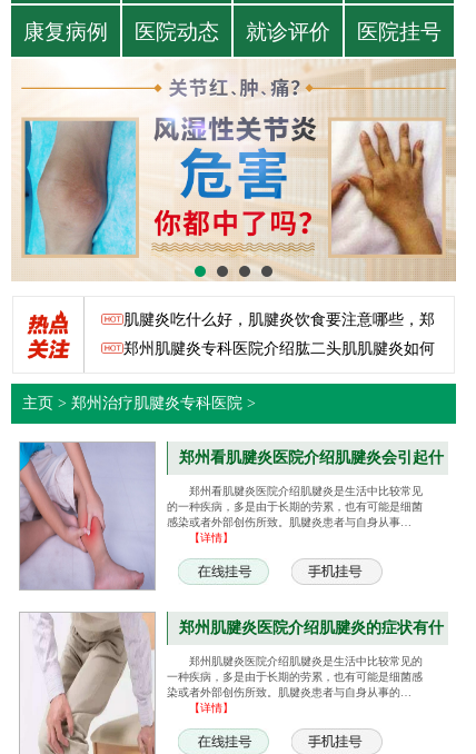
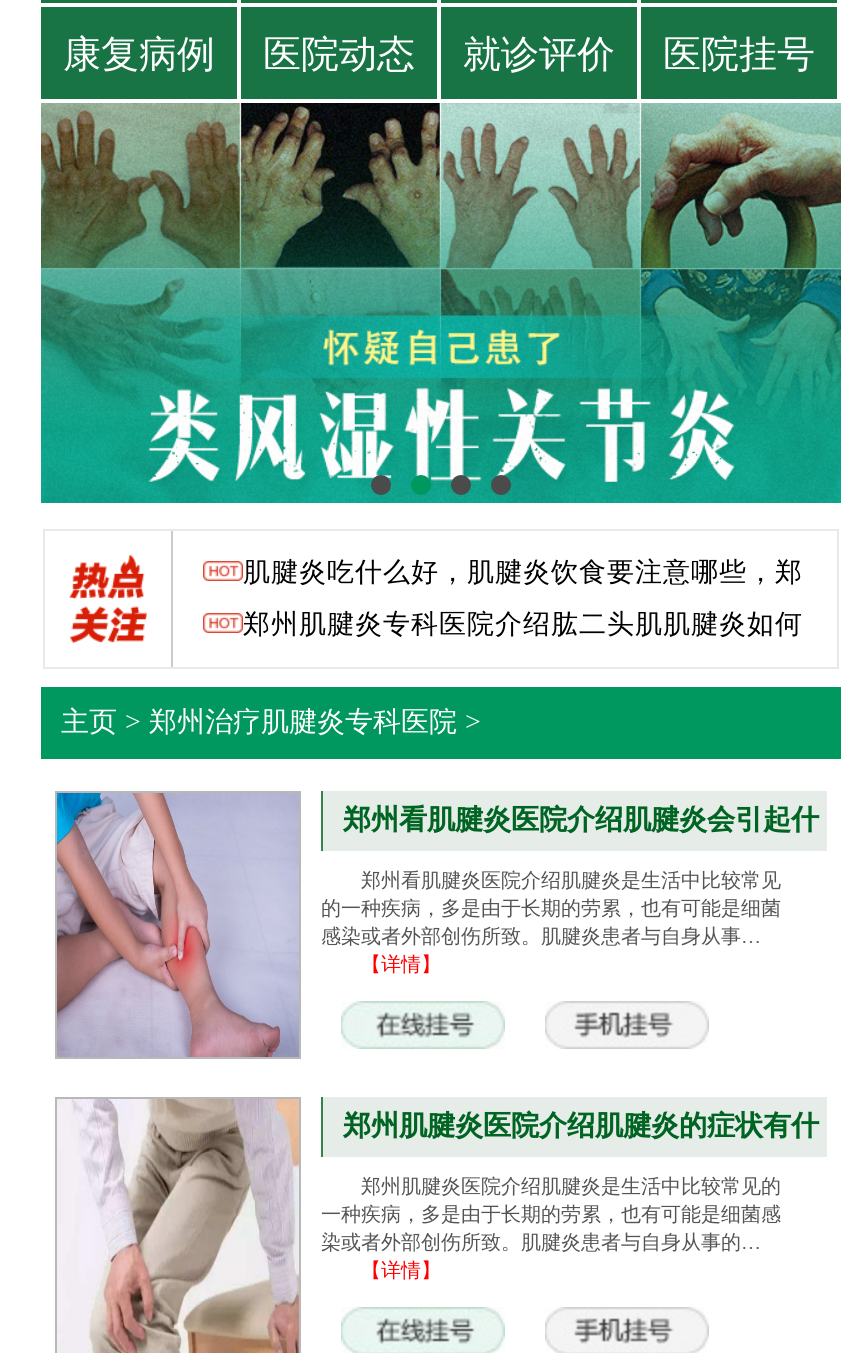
[11,58,456,281] [image] -> [39,101,843,505] [image]

